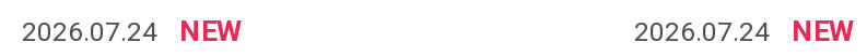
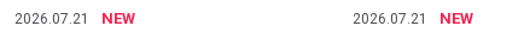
[22,15,241,47] 2026.07.24 NEW -> [14,9,135,27] 2026.07.21 NEW
[634,15,853,47] 2026.07.24 NEW -> [353,9,473,27] 2026.07.21 NEW

